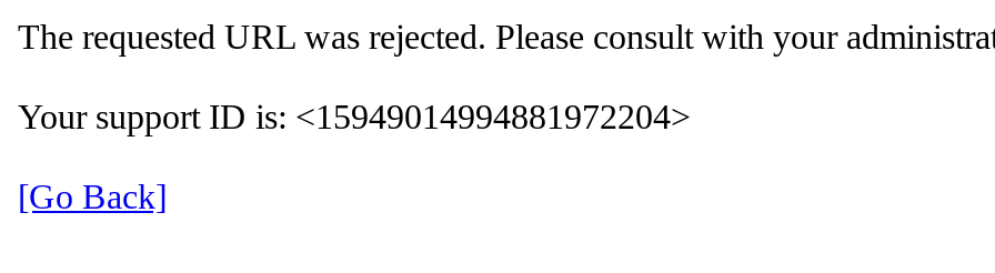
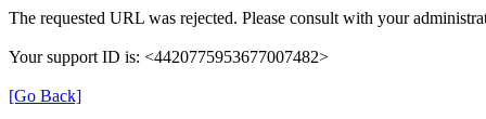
[18,98,691,135] Your support ID is: <15949014994881972204> -> [9,48,329,66] Your support ID is: <4420775953677007482>

